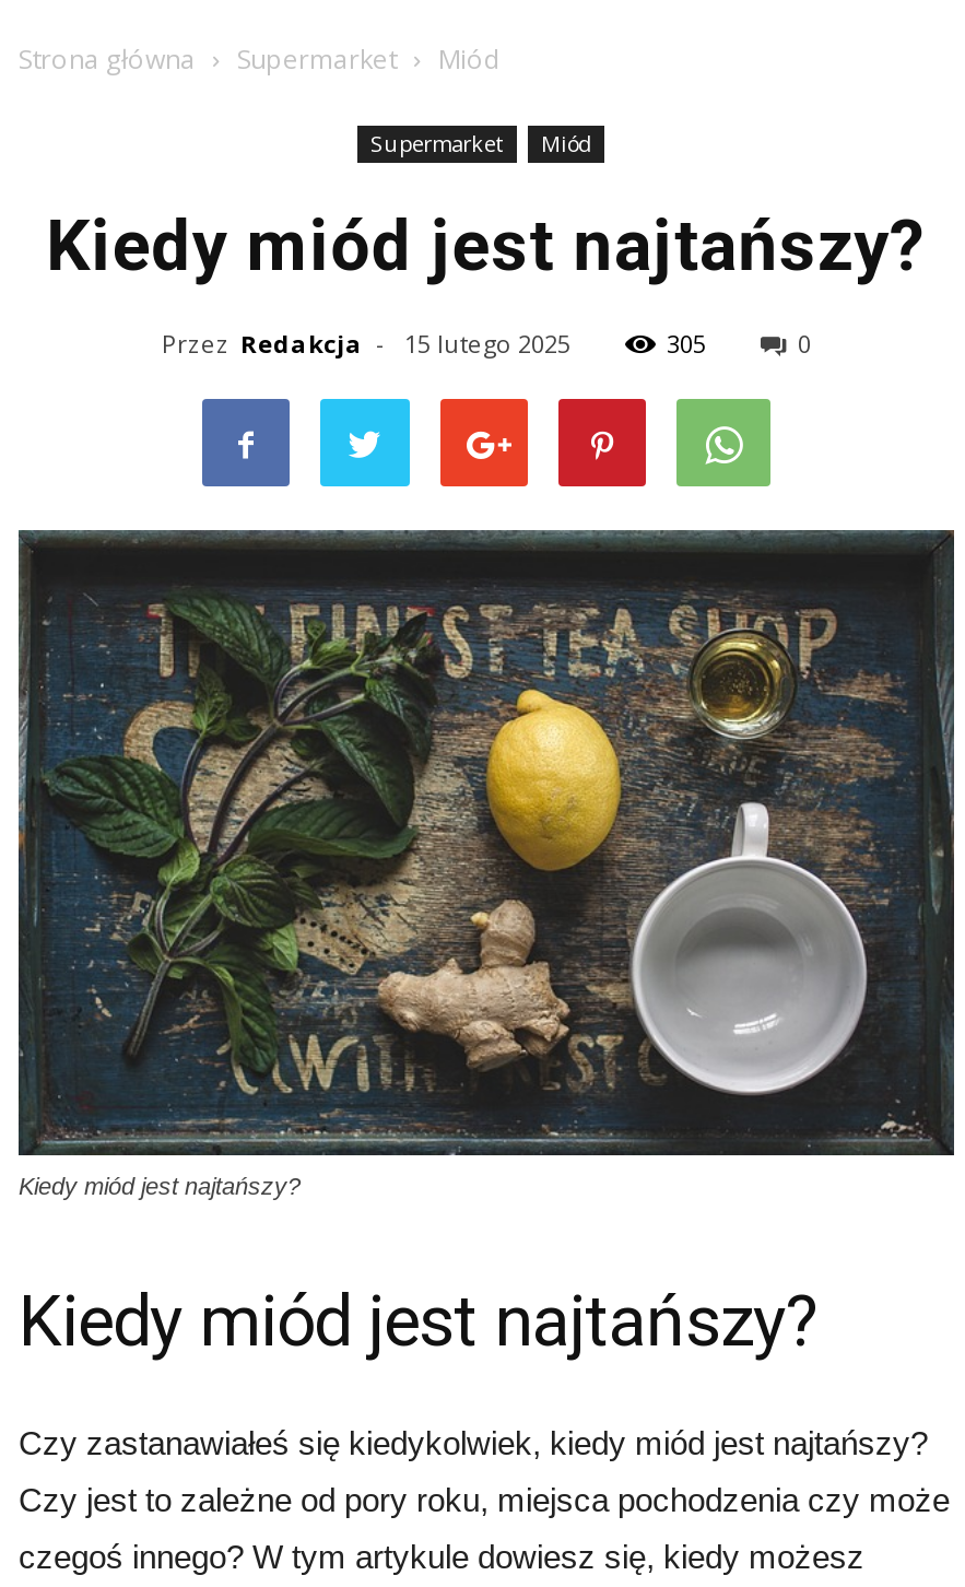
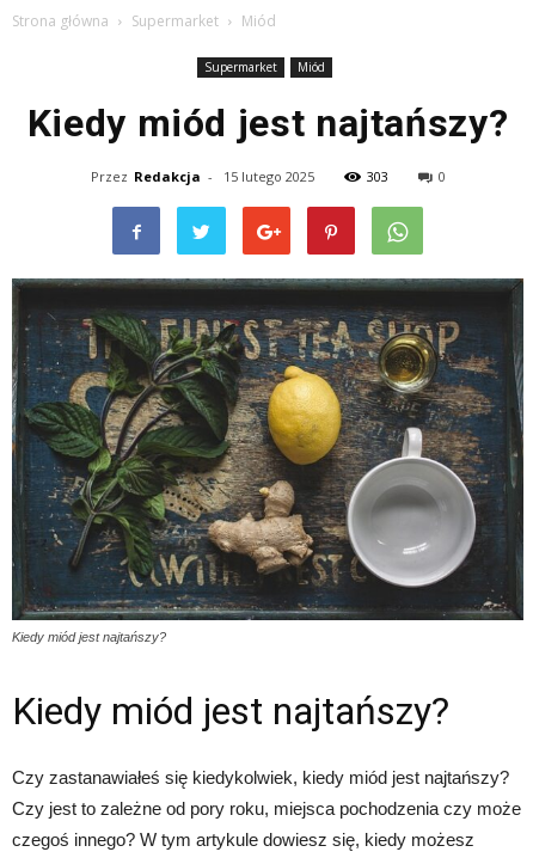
[667,327,706,360] 305 -> [366,167,388,185] 303

